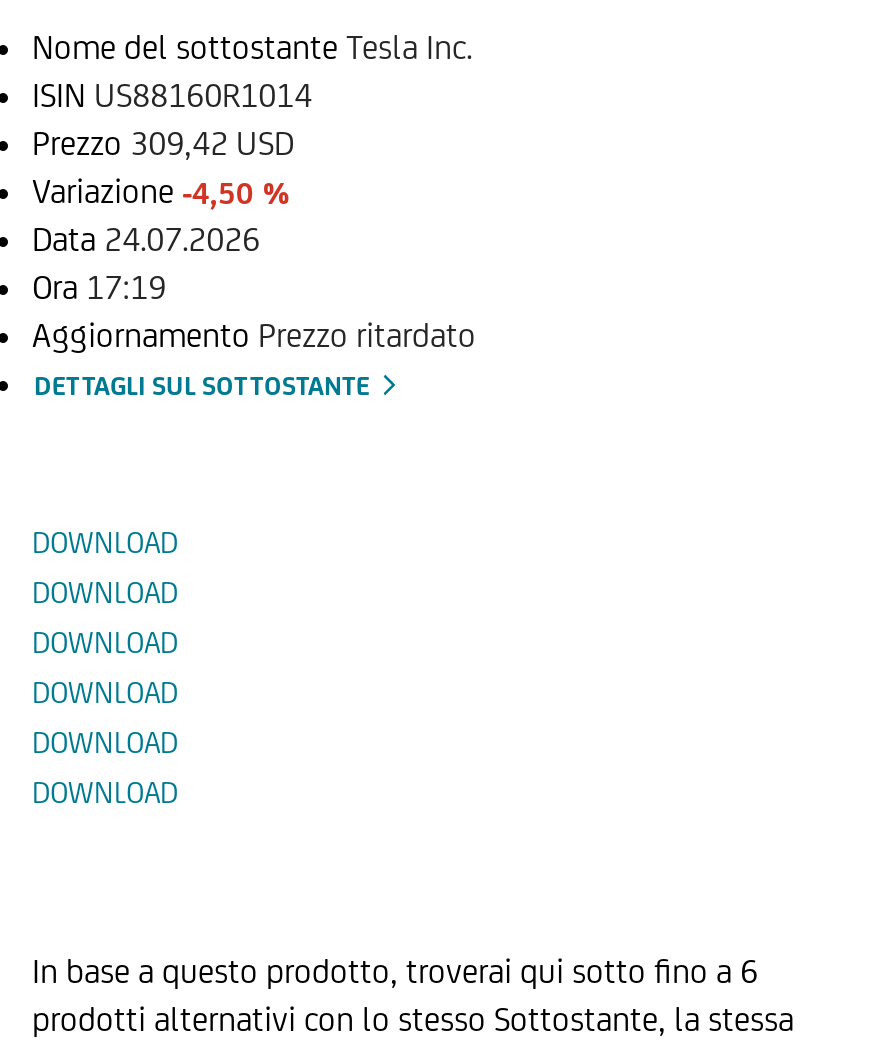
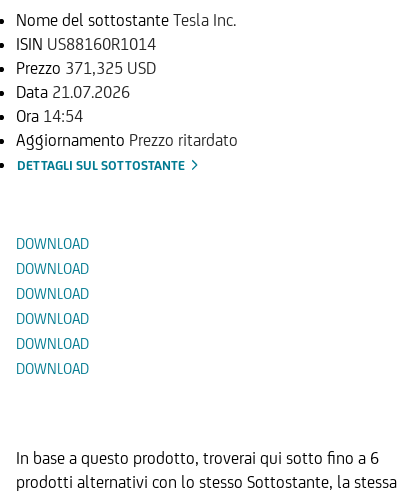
[32,122,294,306] Prezzo 309,42 USD | Variazione -4,50 % | Data 24.07.2026 | Ora 17:19 -> [16,58,156,126] Prezzo 371,325 USD | Data 21.07.2026 | Ora 14:54

